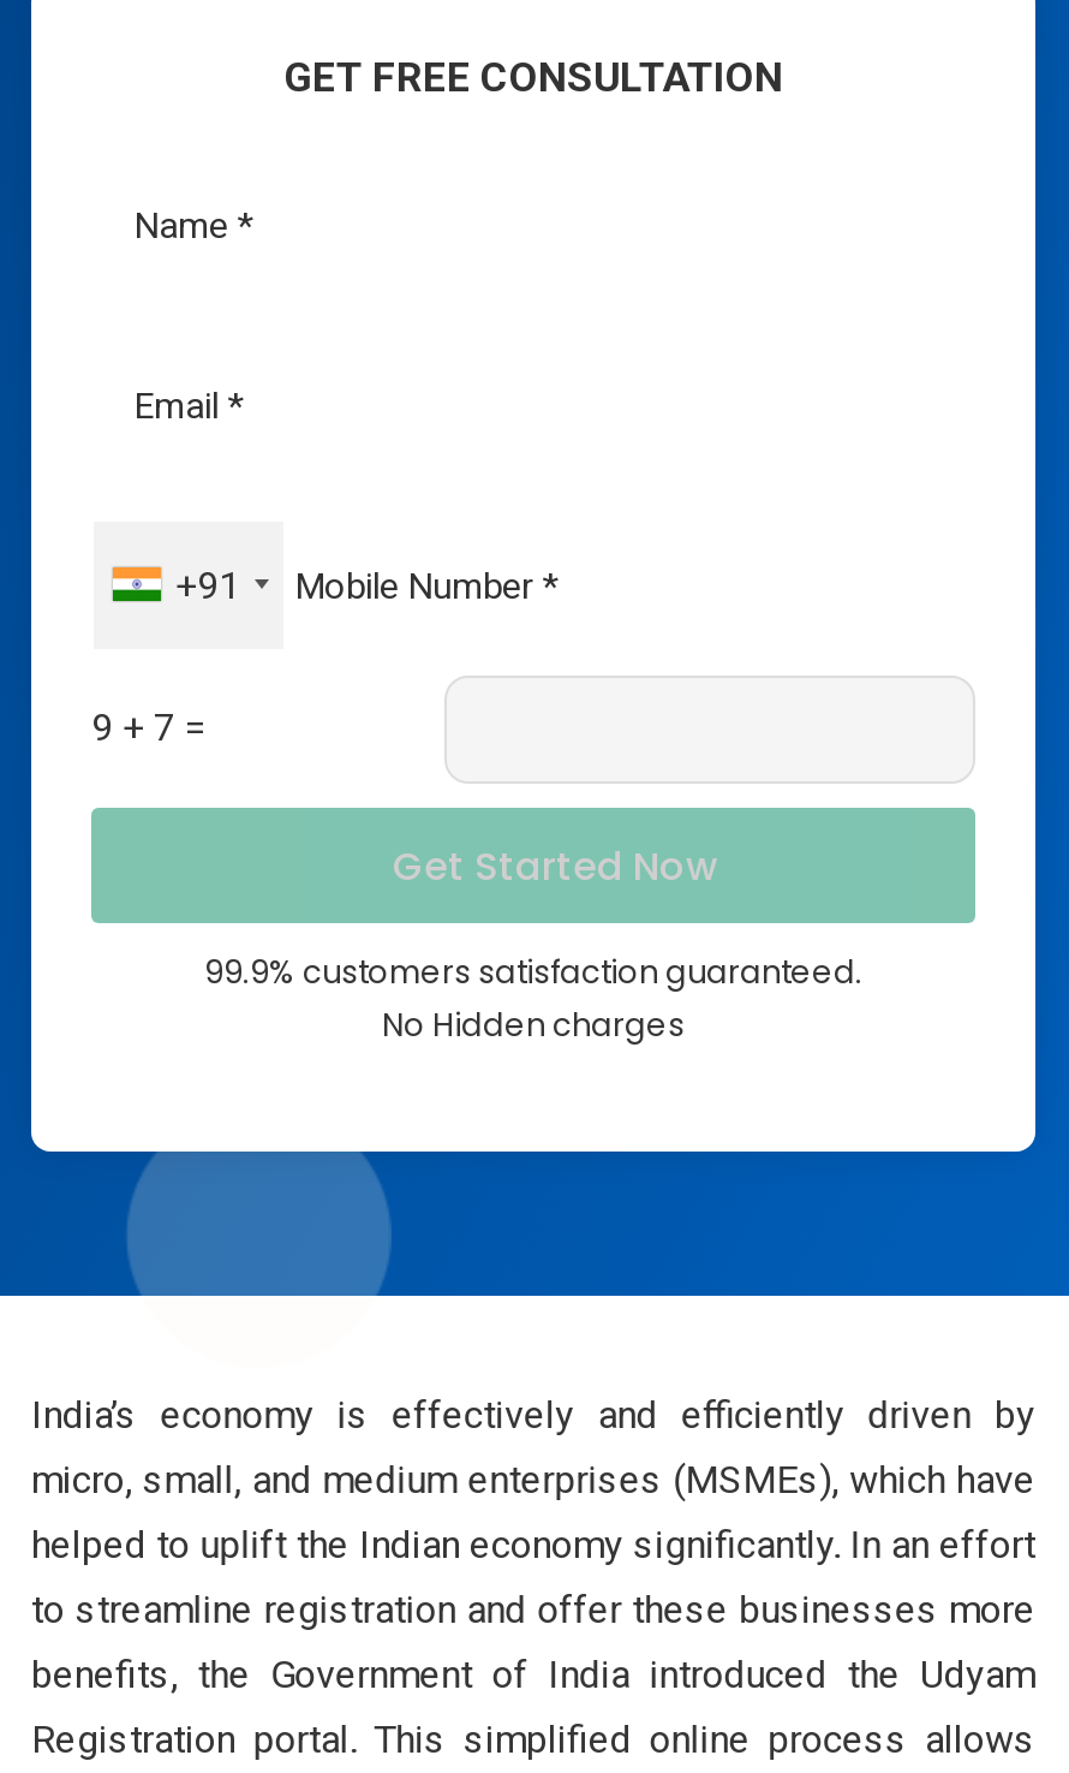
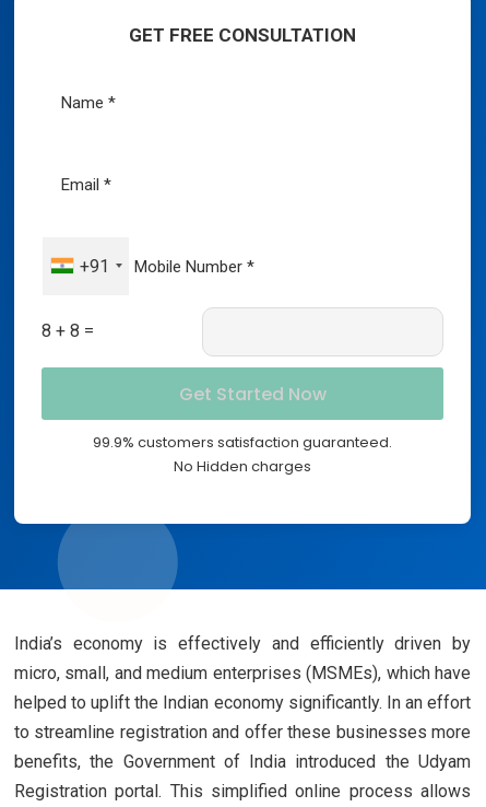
[91,703,207,749] 9 + 7 = -> [42,320,94,341] 8 + 8 =

